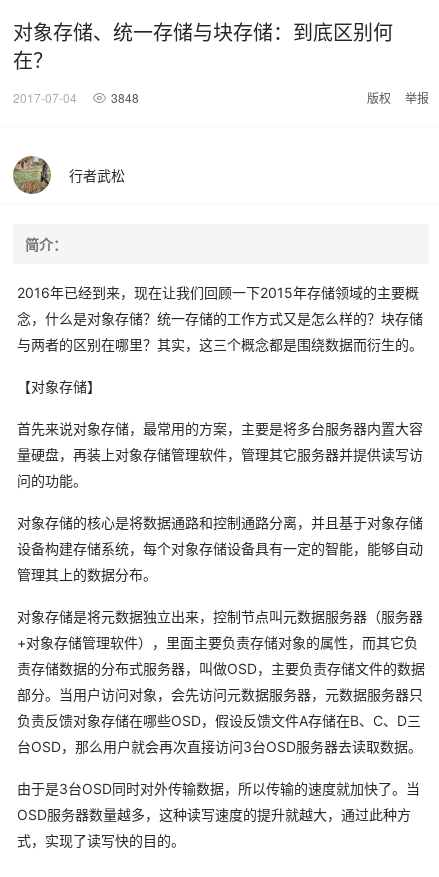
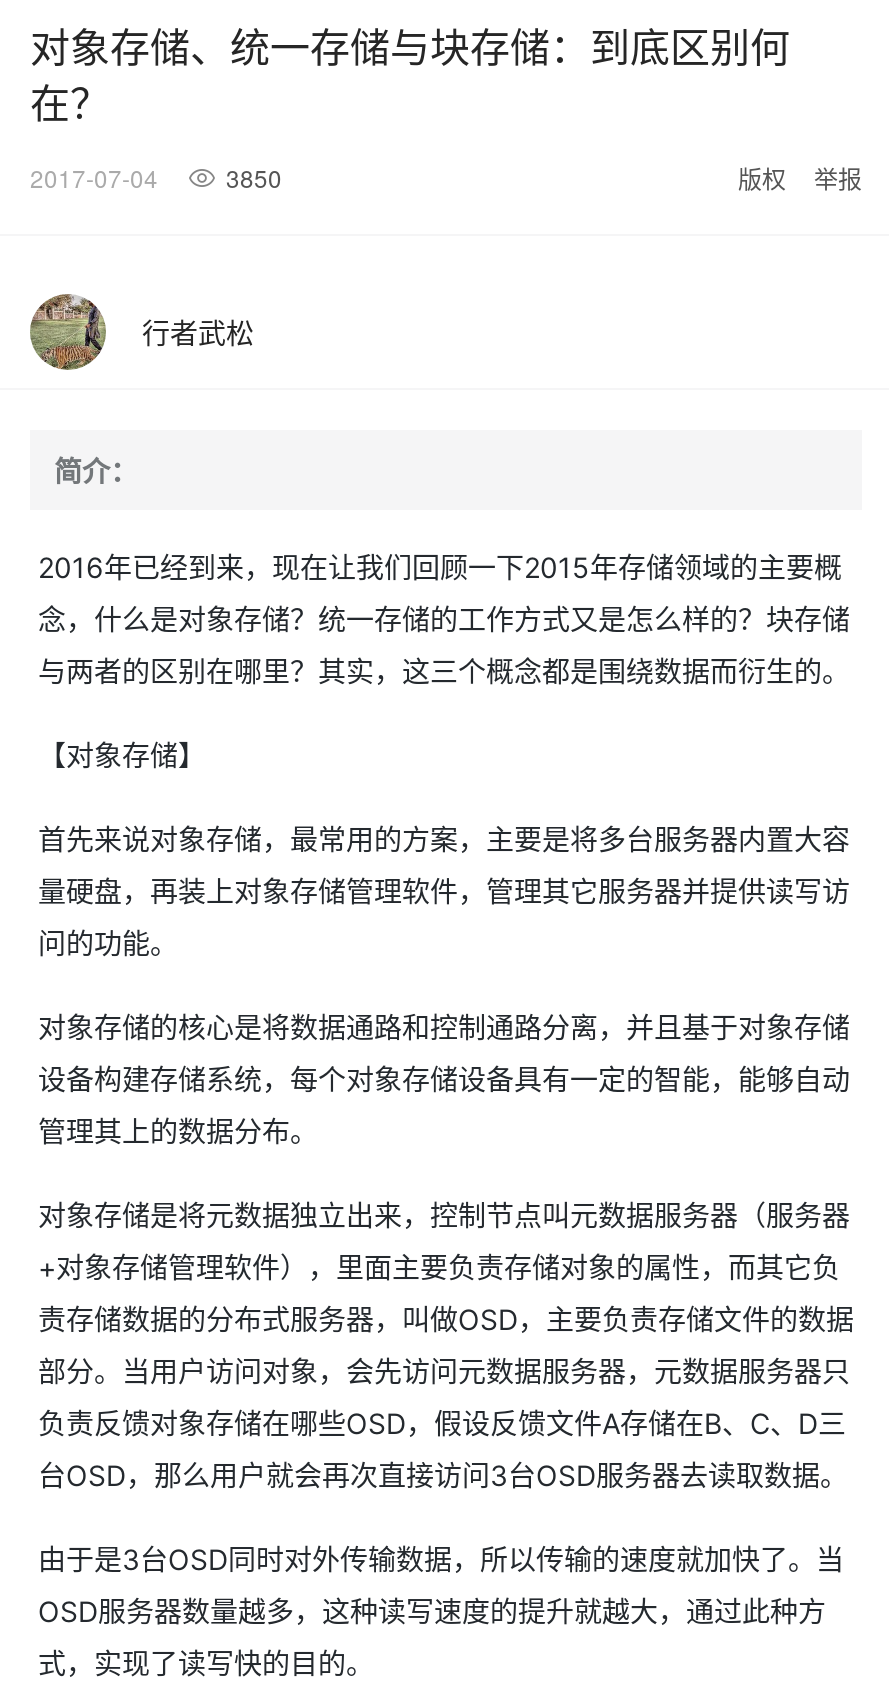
[13,89,139,106] 2017-07-04 3848 -> [30,160,282,194] 2017-07-04 3850

